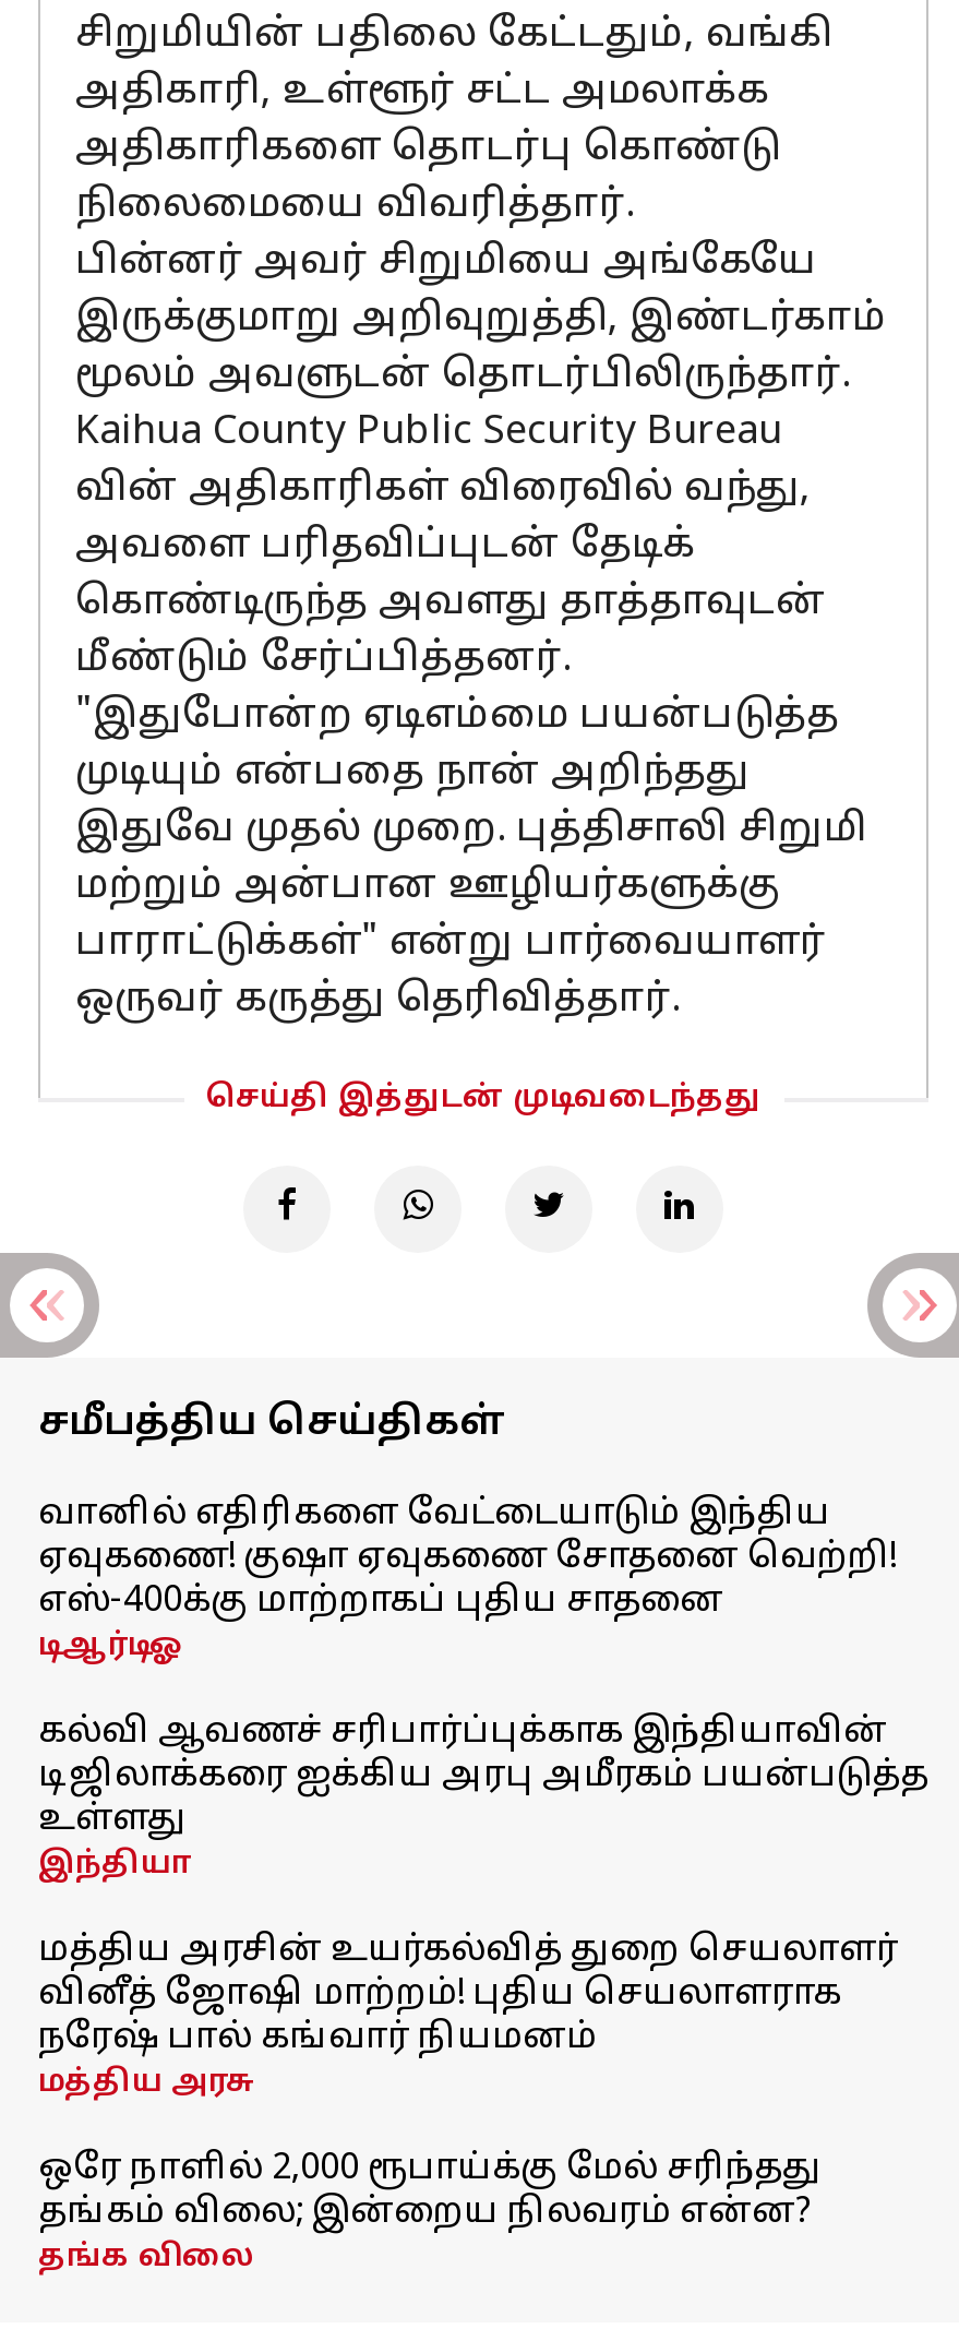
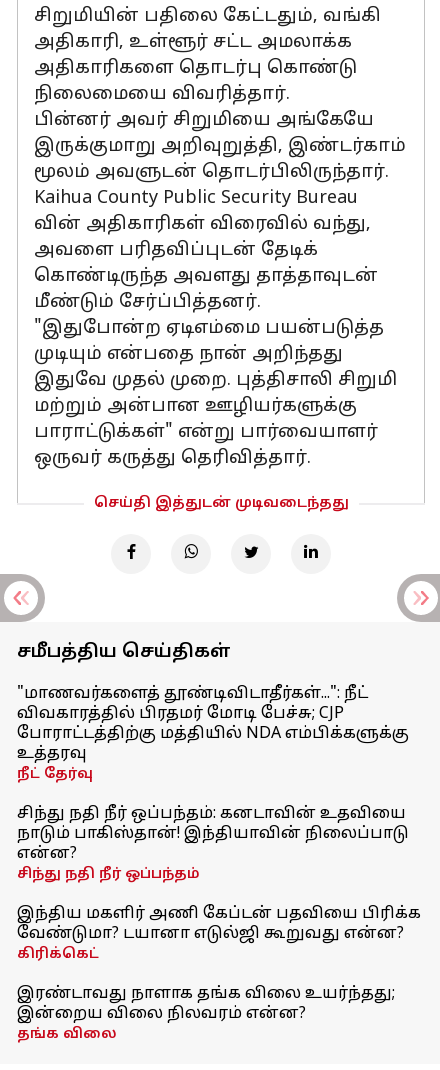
[38,1493,896,1665] வானில் எதிரிகளை வேட்டையாடும் இந்திய | ஏவுகணை! குஷா ஏவுகணை சோதனை வெற்றி! | எஸ்-400க்கு மாற்றாகப் புதிய சாதனை | டிஆர்டிஓ -> [17,684,409,783] "மாணவர்களைத் தூண்டிவிடாதீர்கள்...": நீட் | விவகாரத்தில் பிரதமர் மோடி பேச்சு; CJP | போராட்டத்திற்கு மத்தியில் NDA எம்பிக்களுக்கு | உத்தரவு | நீட் தேர்வு
[38,1711,928,1884] கல்வி ஆவணச் சரிபார்ப்புக்காக இந்தியாவின் | டிஜிலாக்கரை ஐக்கிய அரபு அமீரகம் பயன்படுத்த | உள்ளது | இந்தியா -> [17,804,409,883] சிந்து நதி நீர் ஒப்பந்தம்: கனடாவின் உதவியை | நாடும் பாகிஸ்தான்! இந்தியாவின் நிலைப்பாடு | என்ன? | சிந்து நதி நீர் ஒப்பந்தம்
[38,1930,898,2102] மத்திய அரசின் உயர்கல்வித் துறை செயலாளர் | வினீத் ஜோஷி மாற்றம்! புதிய செயலாளராக | நரேஷ் பால் கங்வார் நியமனம் | மத்திய அரசு -> [17,904,421,963] இந்திய மகளிர் அணி கேப்டன் பதவியை பிரிக்க | வேண்டுமா? டயானா எடுல்ஜி கூறுவது என்ன? | கிரிக்கெட்
[38,2148,822,2235] ஒரே நாளில் 2,000 ரூபாய்க்கு மேல் சரிந்தது | தங்கம் விலை; இன்றைய நிலவரம் என்ன? -> [17,984,395,1024] இரண்டாவது நாளாக தங்க விலை உயர்ந்தது; | இன்றைய விலை நிலவரம் என்ன?

